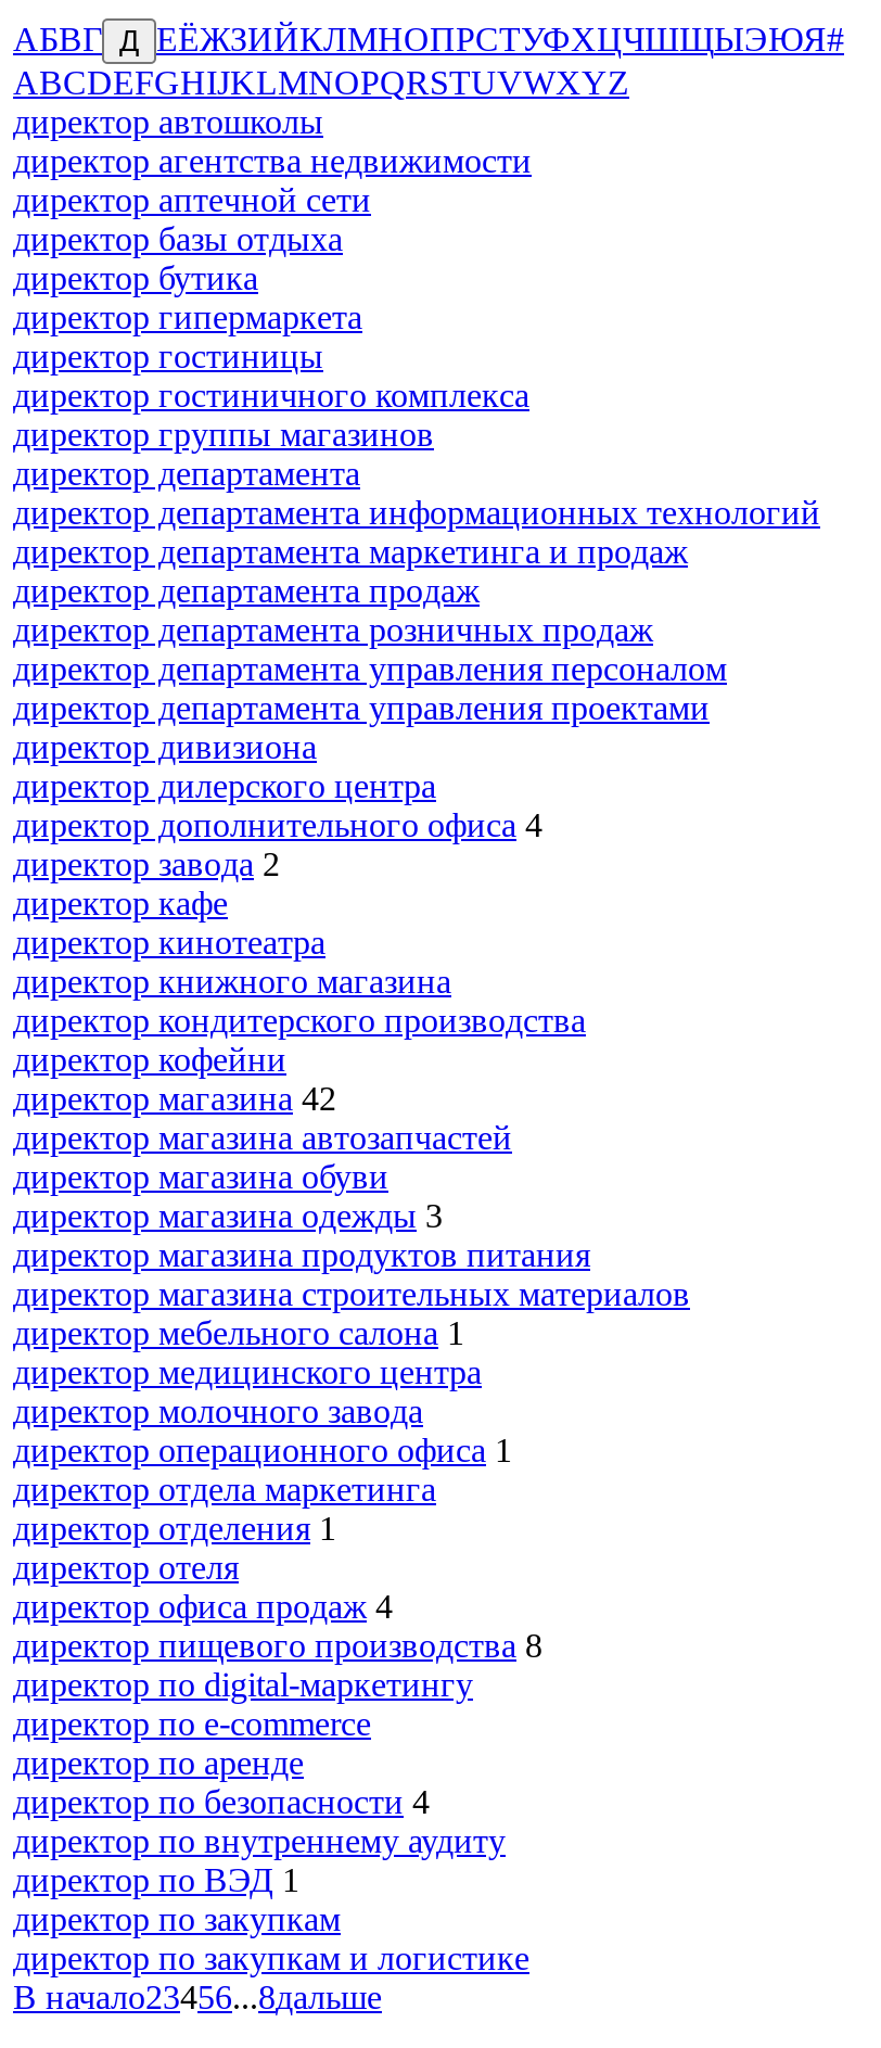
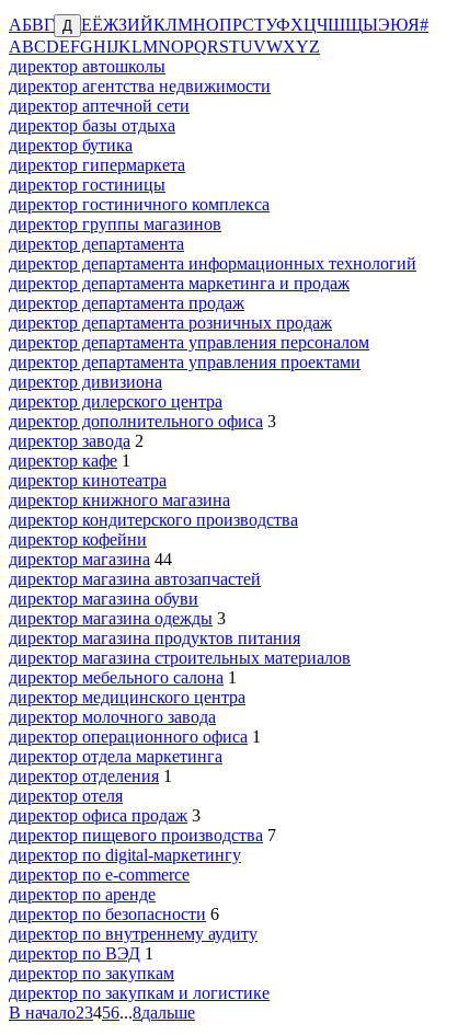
[13,806,542,843] директор дополнительного офиса 4 -> [9,412,276,430] директор дополнительного офиса 3
[13,884,228,921] директор кафе -> [9,451,130,470] директор кафе 1
[13,1080,336,1117] директор магазина 42 -> [9,550,172,568] директор магазина 44
[13,1588,393,1625] директор офиса продаж 4 -> [9,806,201,825] директор офиса продаж 3
[13,1627,542,1664] директор пищевого производства 8 -> [9,826,276,844] директор пищевого производства 7
[13,1783,430,1820] директор по безопасности 4 -> [9,905,219,923] директор по безопасности 6

